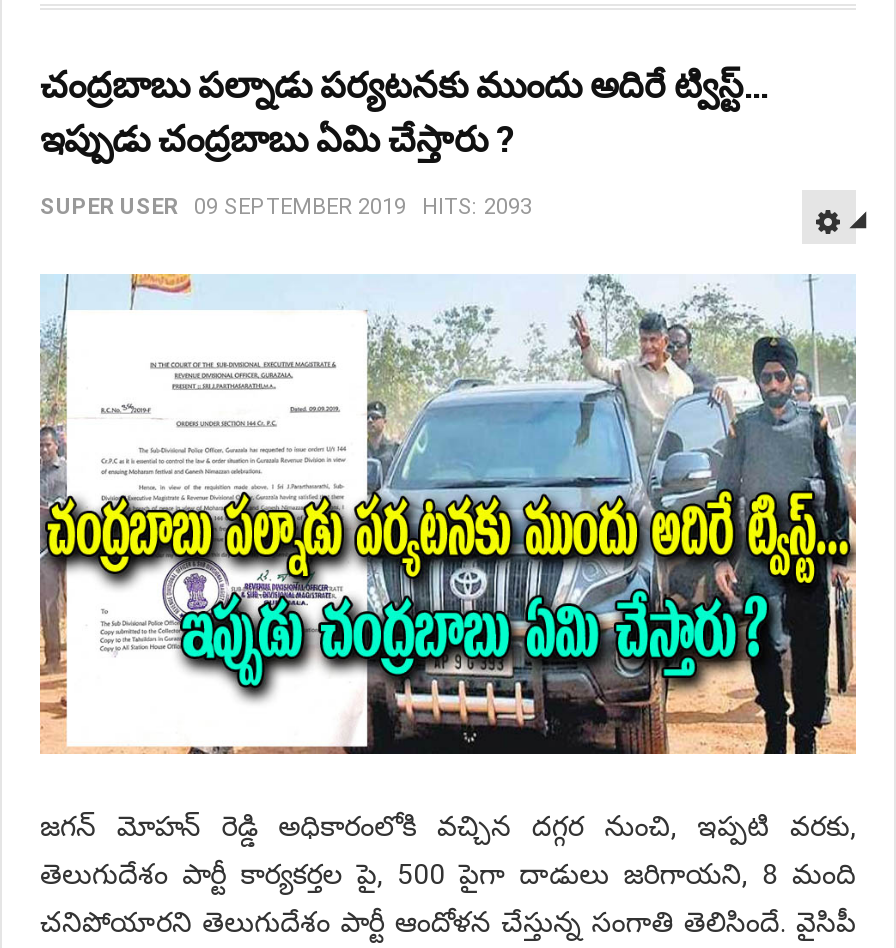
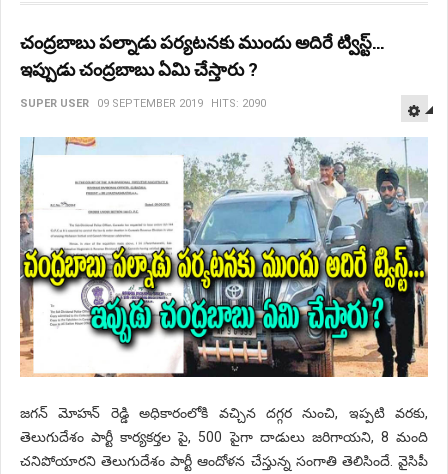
[40,194,532,220] SUPER USER 09 SEPTEMBER 2019 HITS: 2093 -> [20,97,266,110] SUPER USER 09 SEPTEMBER 2019 HITS: 2090

